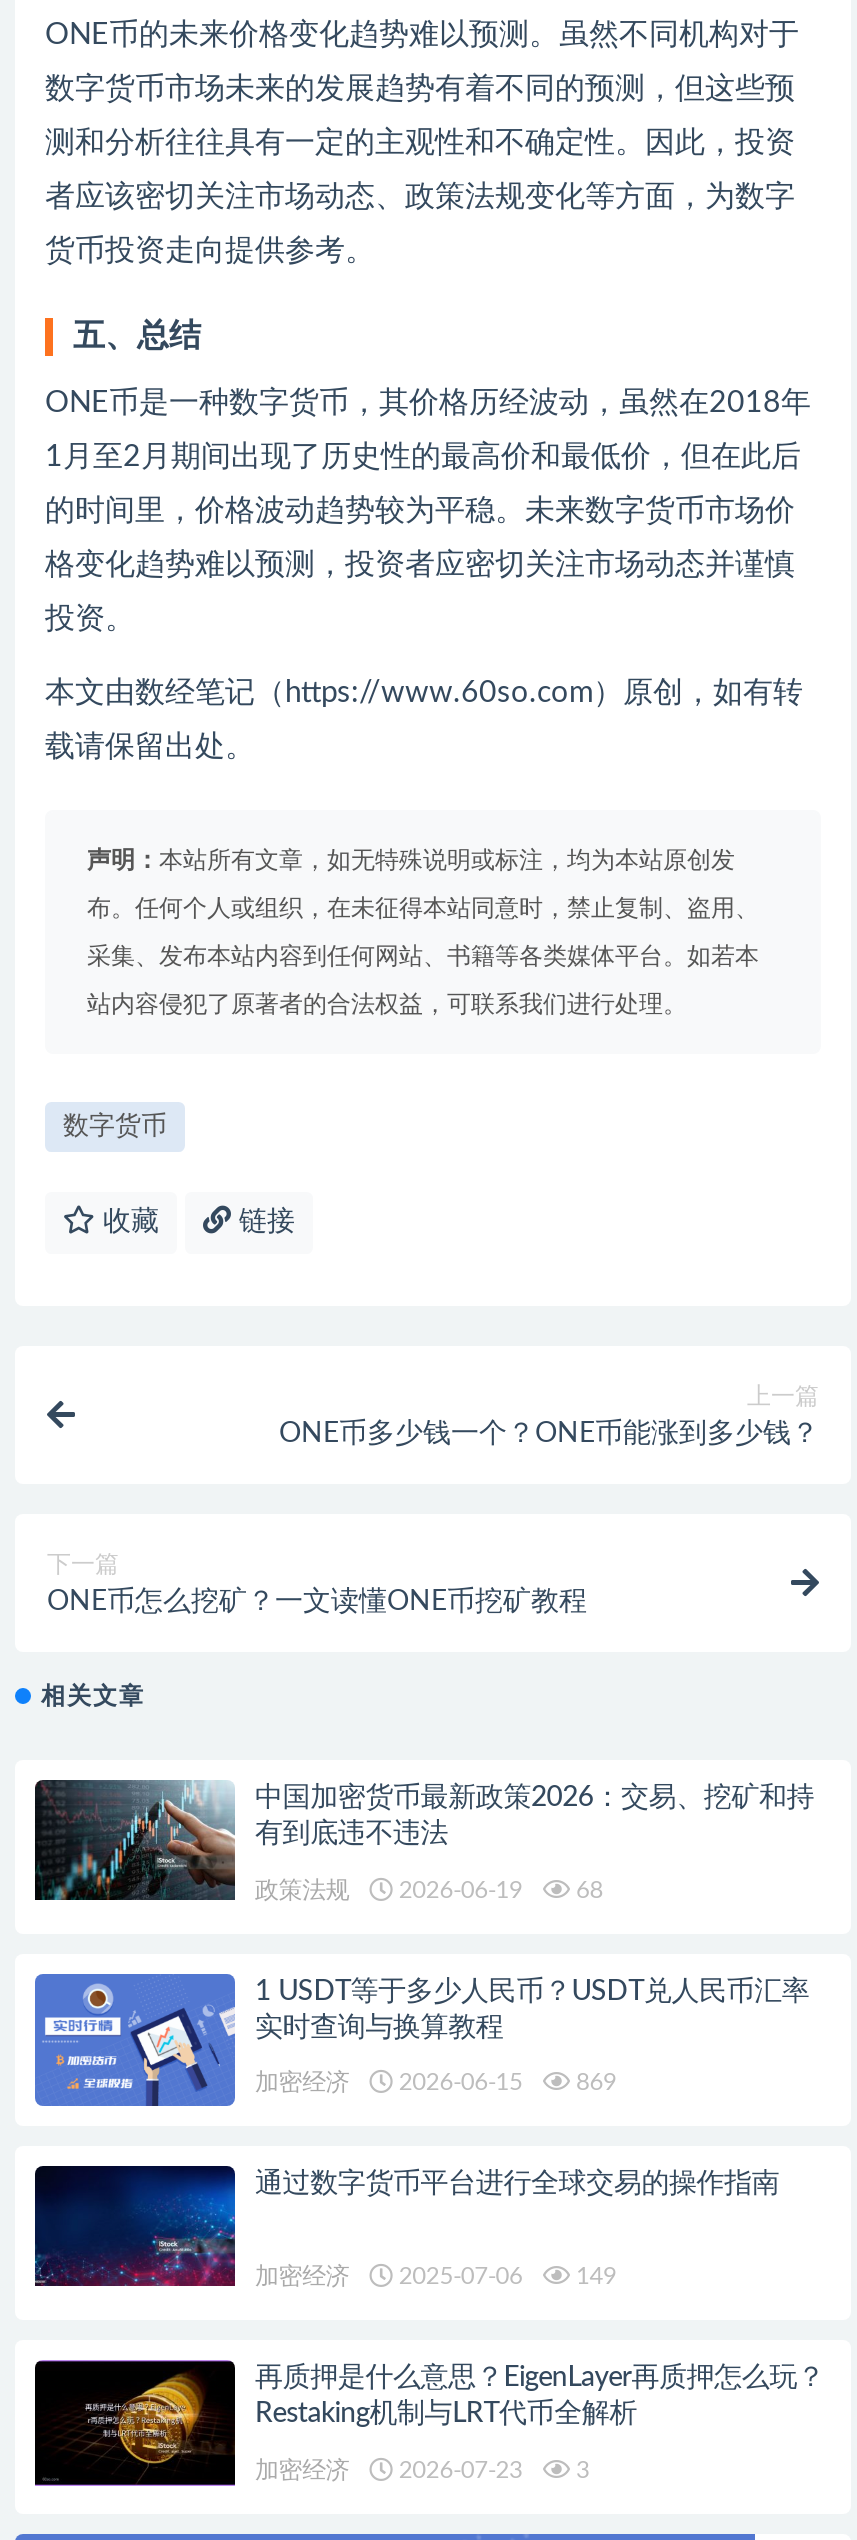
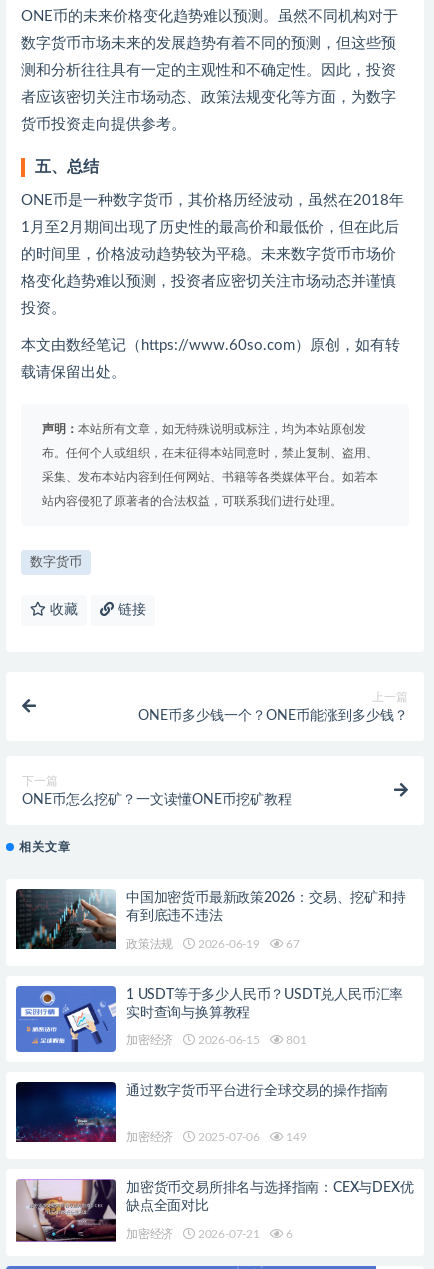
[255,1878,603,1902] 政策法规 2026-06-19 68 -> [126,938,300,950] 政策法规 2026-06-19 67
[255,2071,617,2095] 加密经济 2026-06-15 869 -> [126,1034,307,1046] 加密经济 2026-06-15 801
[33,2360,825,2486] [image] | 再质押是什么意思？EigenLayer再质押怎么玩？ | Restaking机制与LRT代币全解析 -> [15,1179,413,1242] [image] | 加密货币交易所排名与选择指南：CEX与DEX优 | 缺点全面对比
[393,2458,589,2482] 2026-07-23 | 3 -> [195,1228,293,1240] 2026-07-21 | 6

